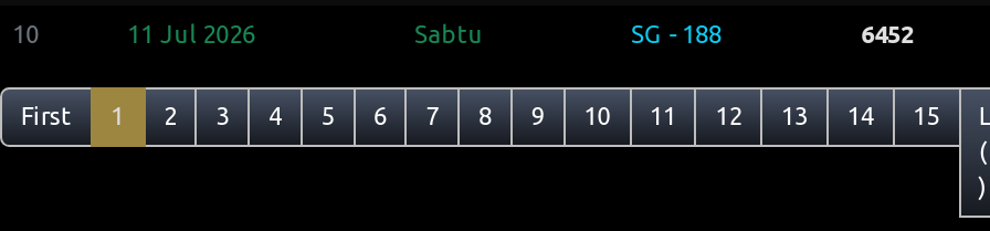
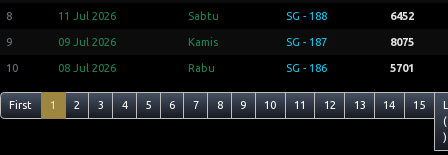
[12,21,39,47] 10 -> [6,10,12,22] 8
none -> [6,36,414,74] 9 | 09 Jul 2026 | Kamis | SG - 187 | 8075 | 10 | 08 Jul 2026 | Rabu | SG - 186 | 5701

